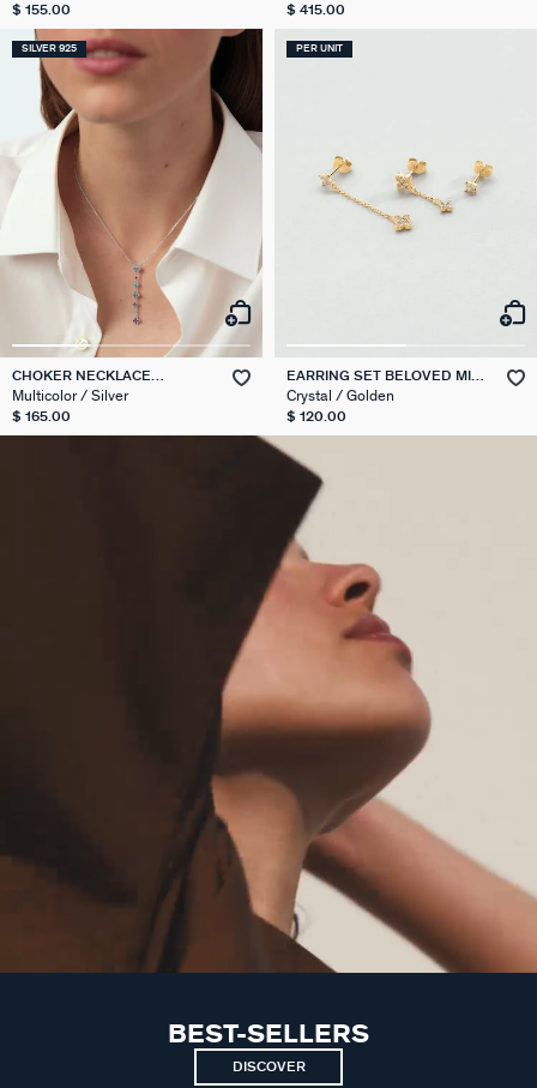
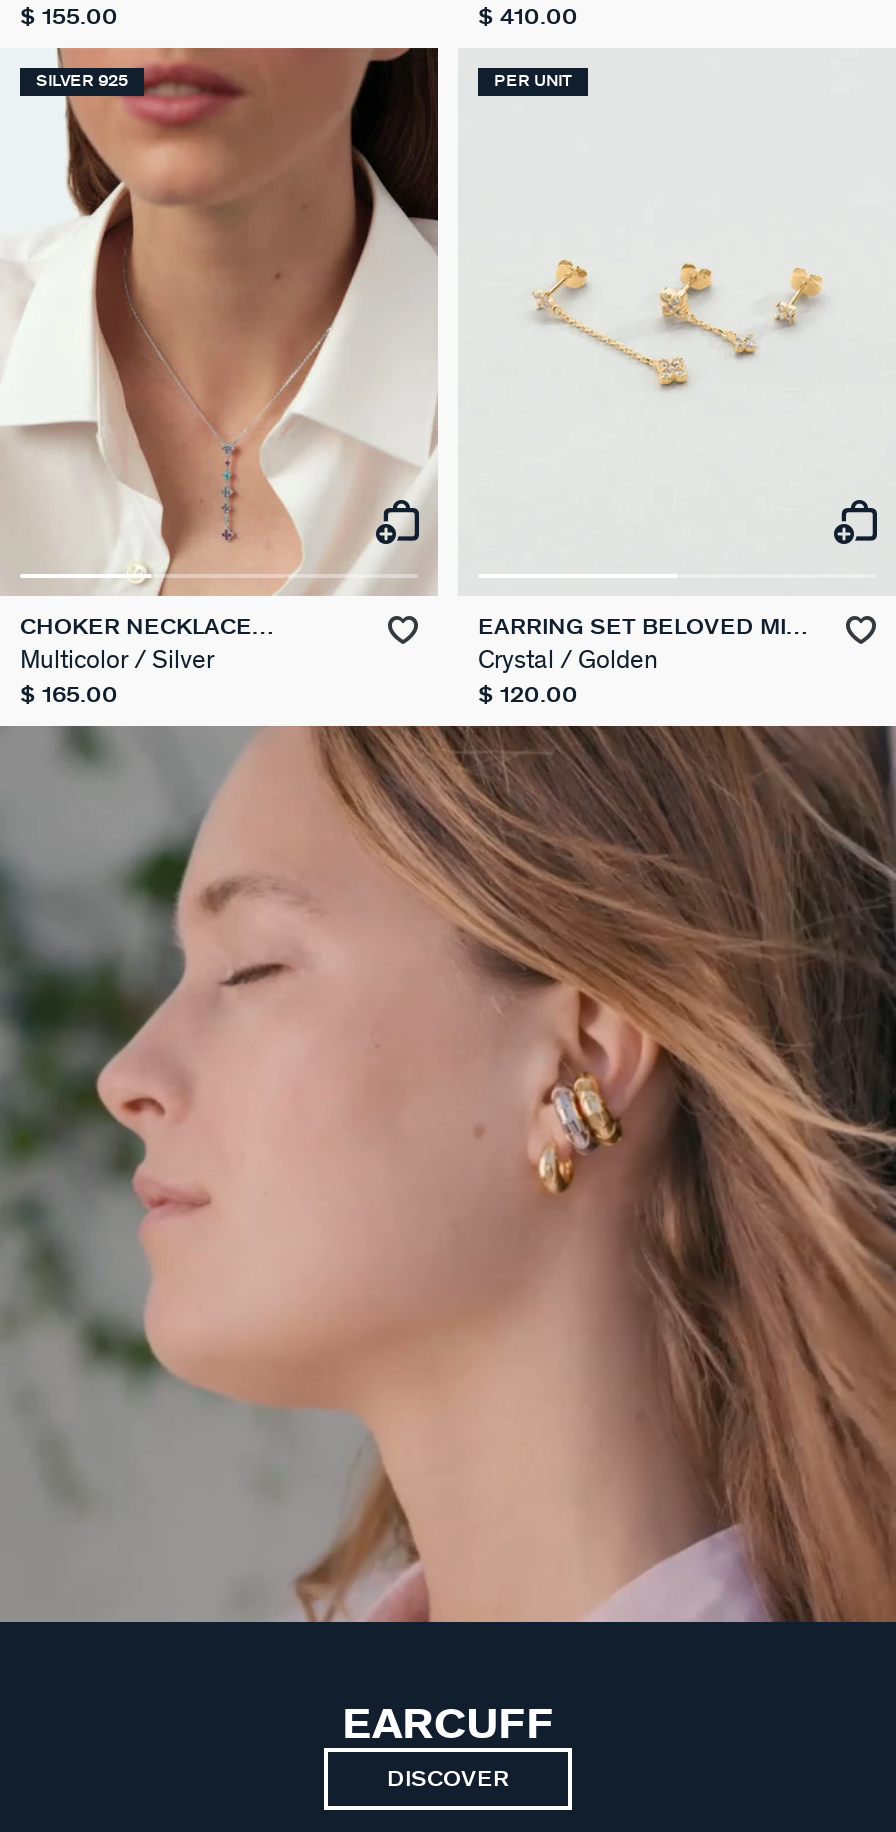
[286,4,345,17] $ 415.00 -> [478,6,578,28] $ 410.00
[4,434,533,973] [image] -> [6,724,890,1624] [image]
[168,1022,369,1047] BEST-SELLERS -> [342,1704,554,1746] EARCUFF

